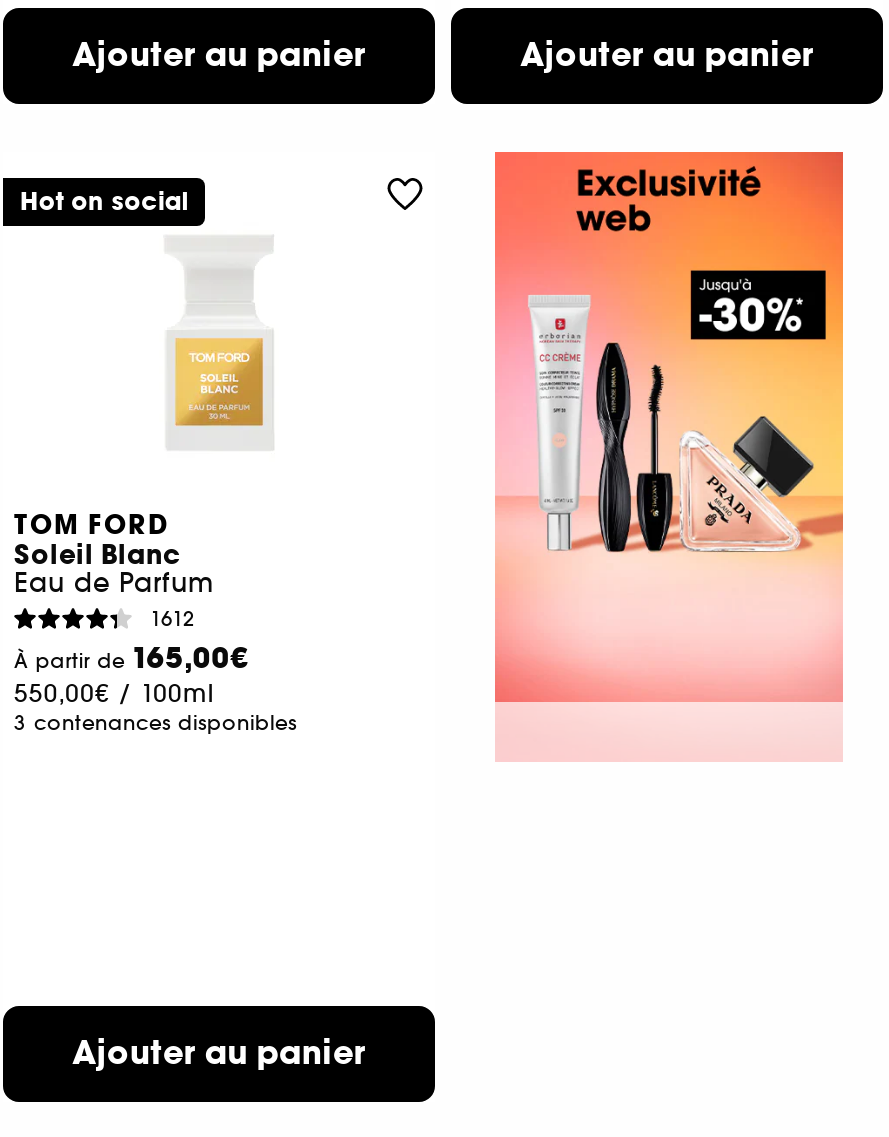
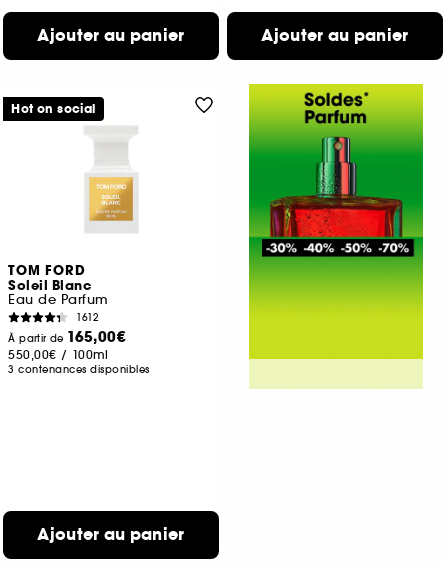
[493,150,845,760] [image] -> [248,83,424,388] [image]

